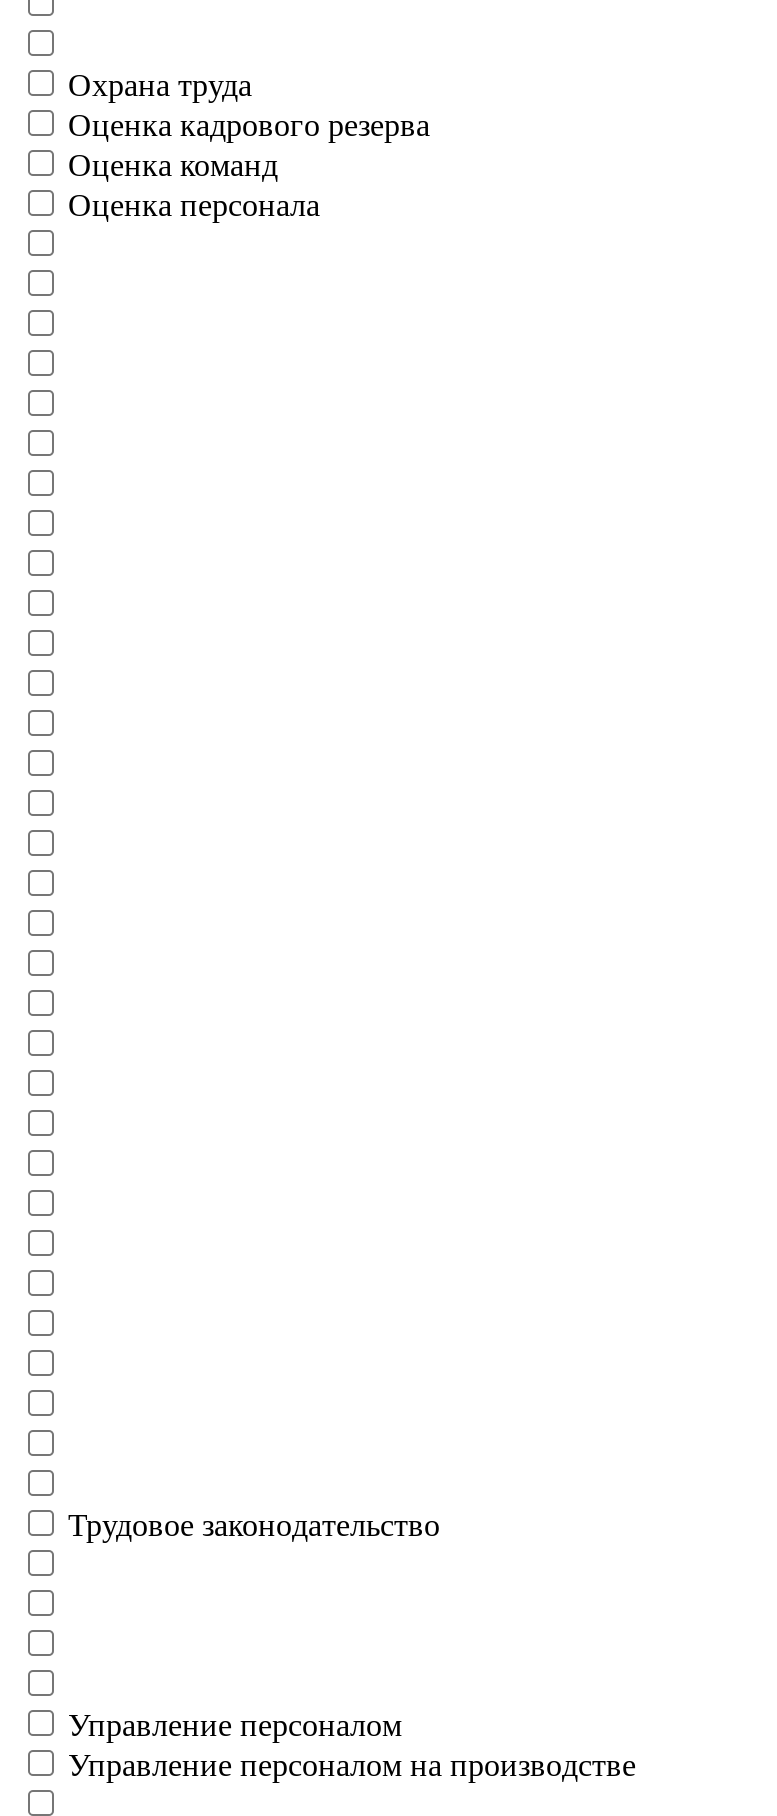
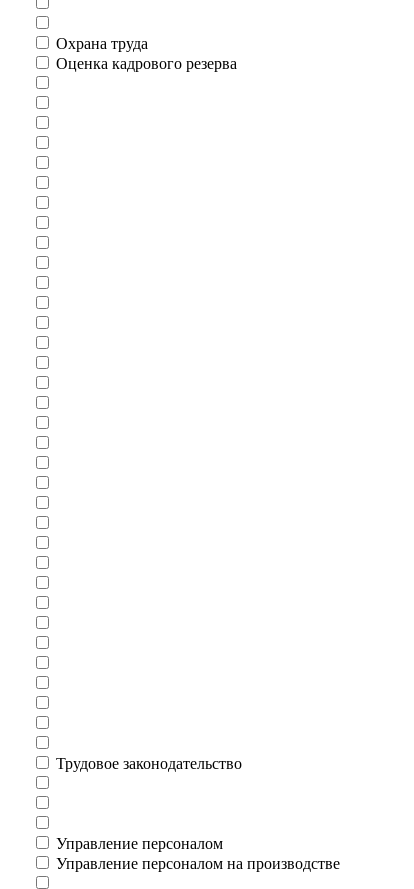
[68,148,320,222] Оценка команд | Оценка персонала -> none

